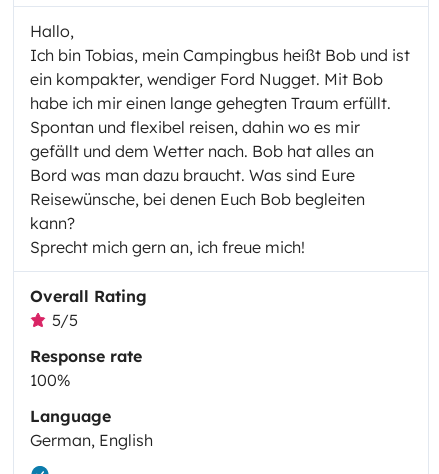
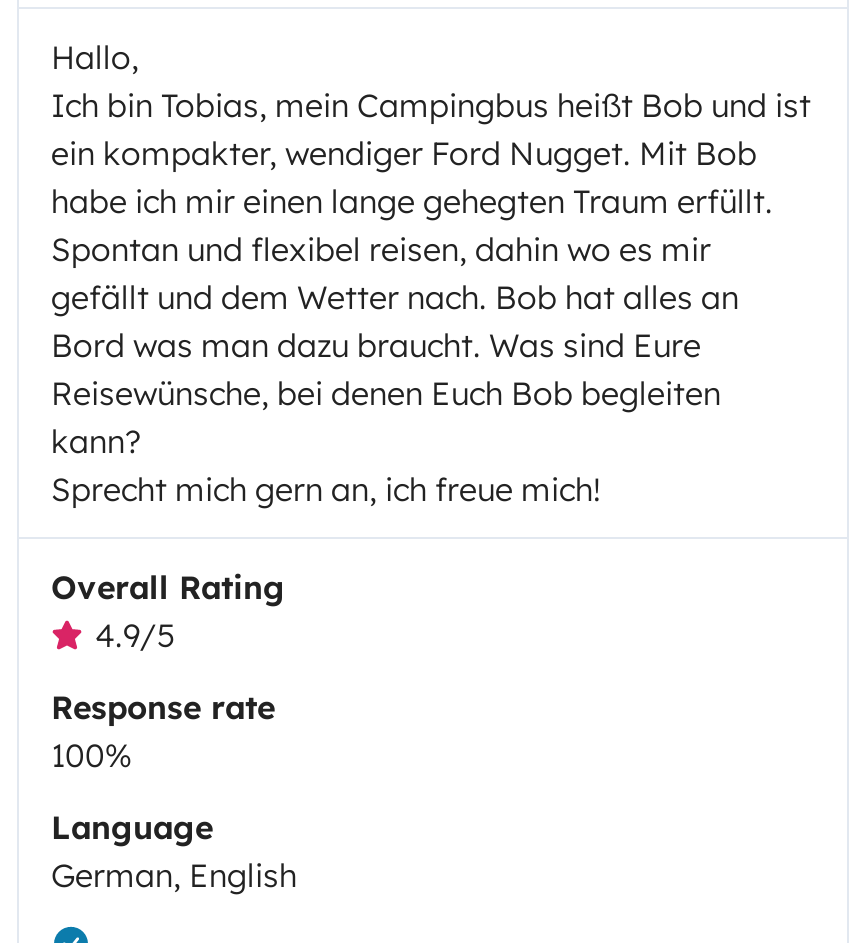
[52,310,78,330] 5/5 -> [95,615,175,655] 4.9/5

